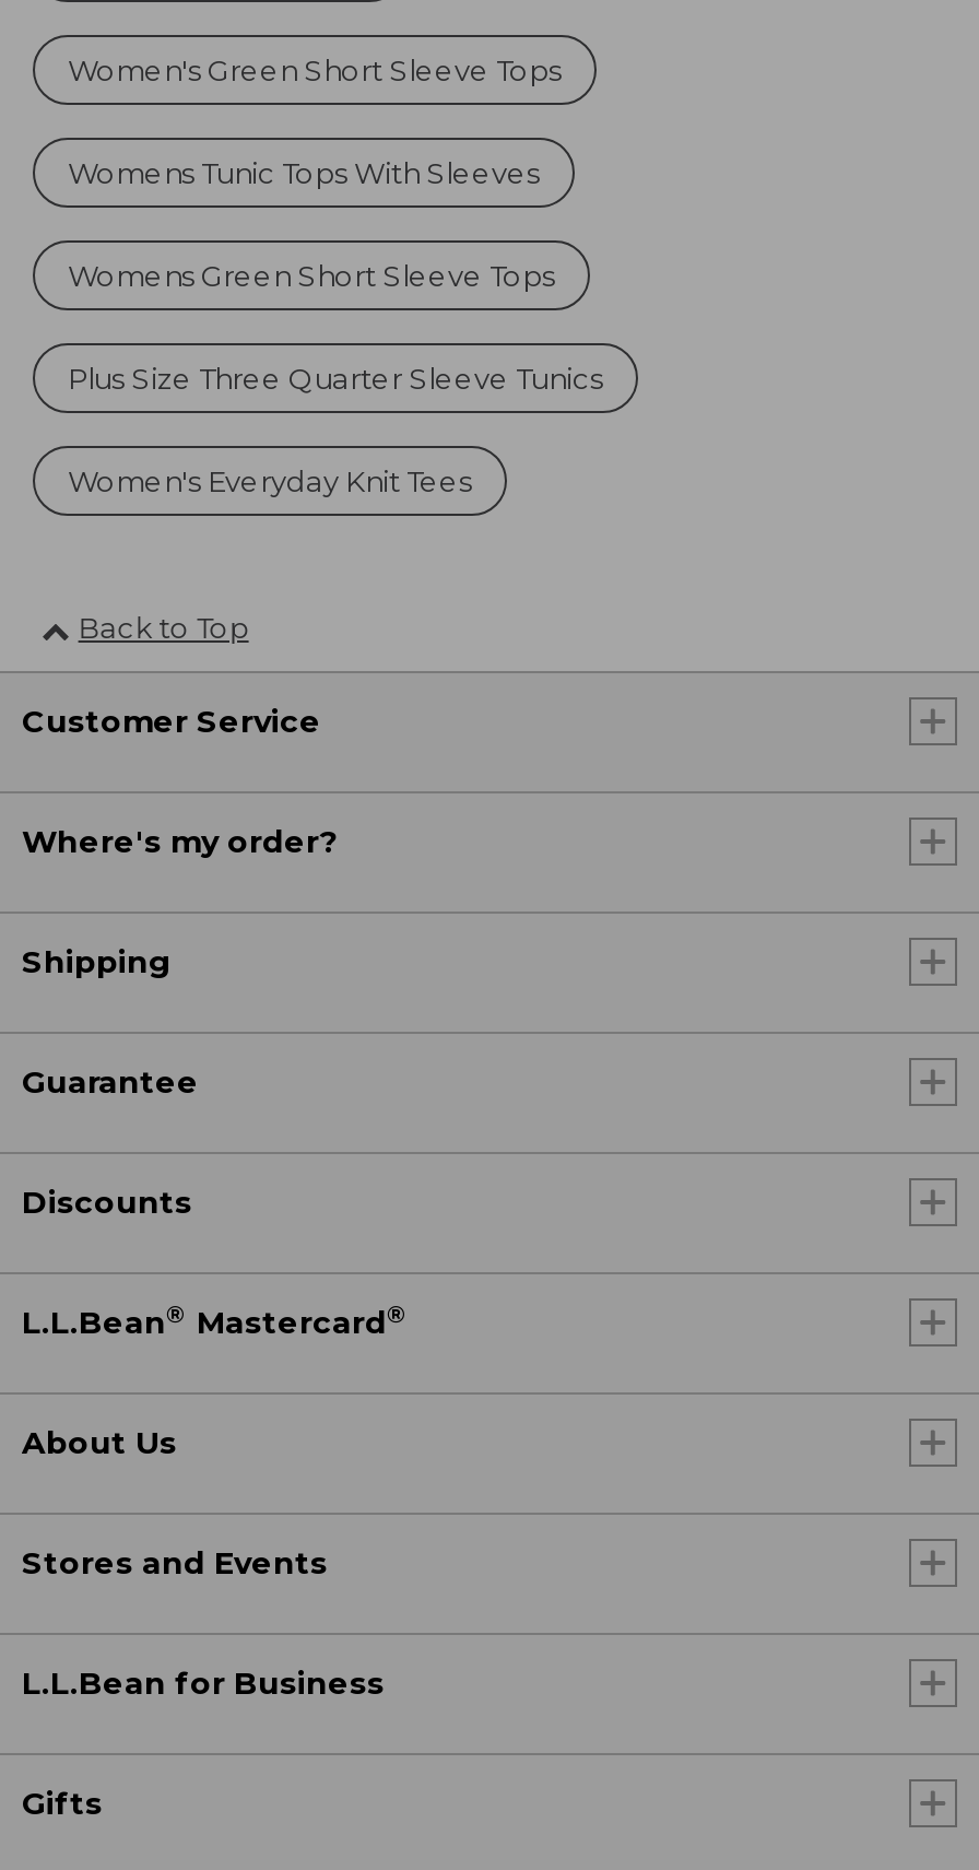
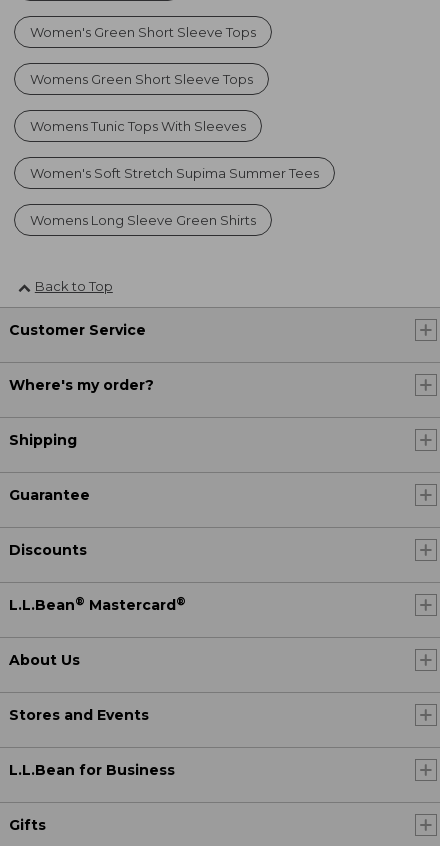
moved [68,155,540,190] -> [30,118,246,134]: Womens Tunic Tops With Sleeves
moved [68,258,555,293] -> [30,71,253,87]: Womens Green Short Sleeve Tops
[68,361,603,498] Plus Size Three Quarter Sleeve Tunics | Women's Everyday Knit Tees -> [30,165,319,228] Women's Soft Stretch Supima Summer Tees | Womens Long Sleeve Green Shirts

